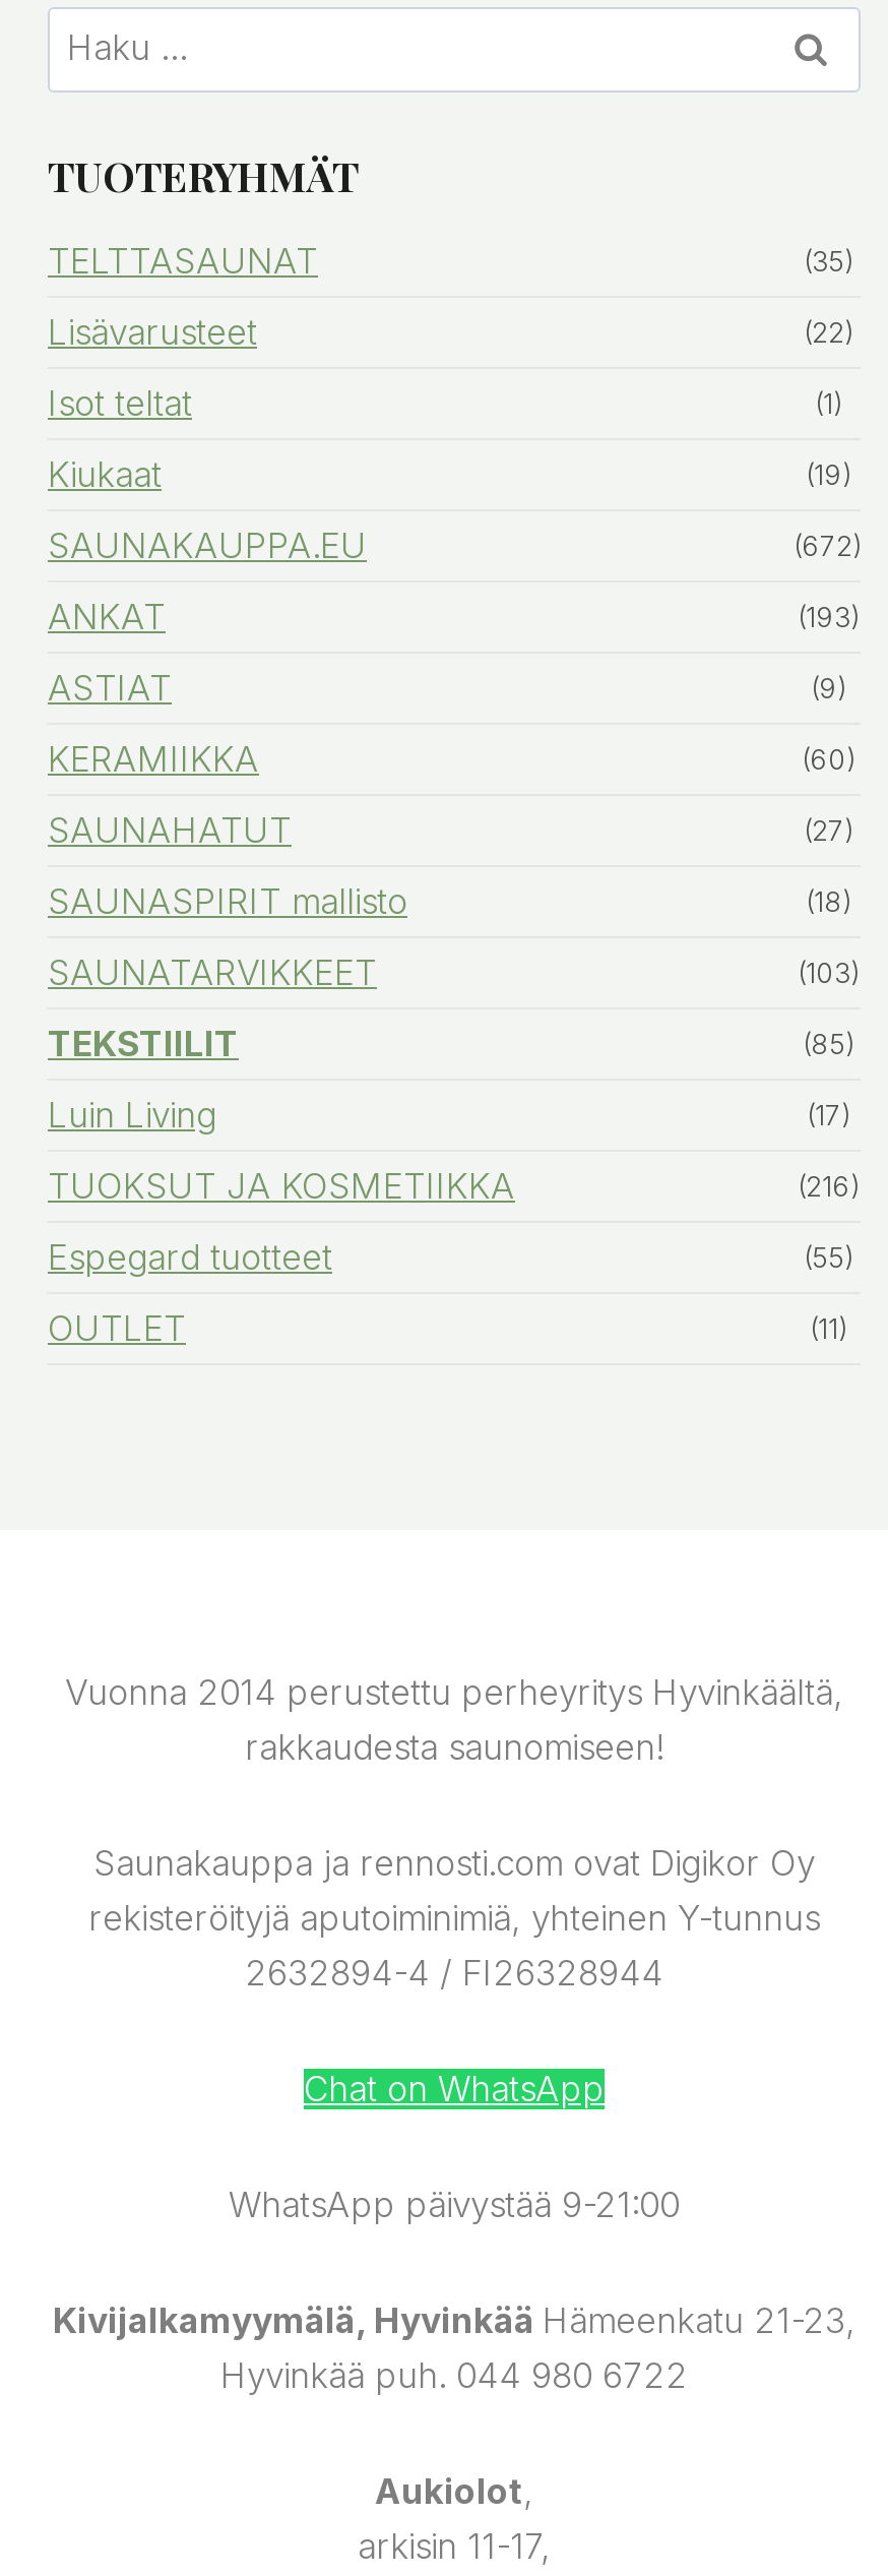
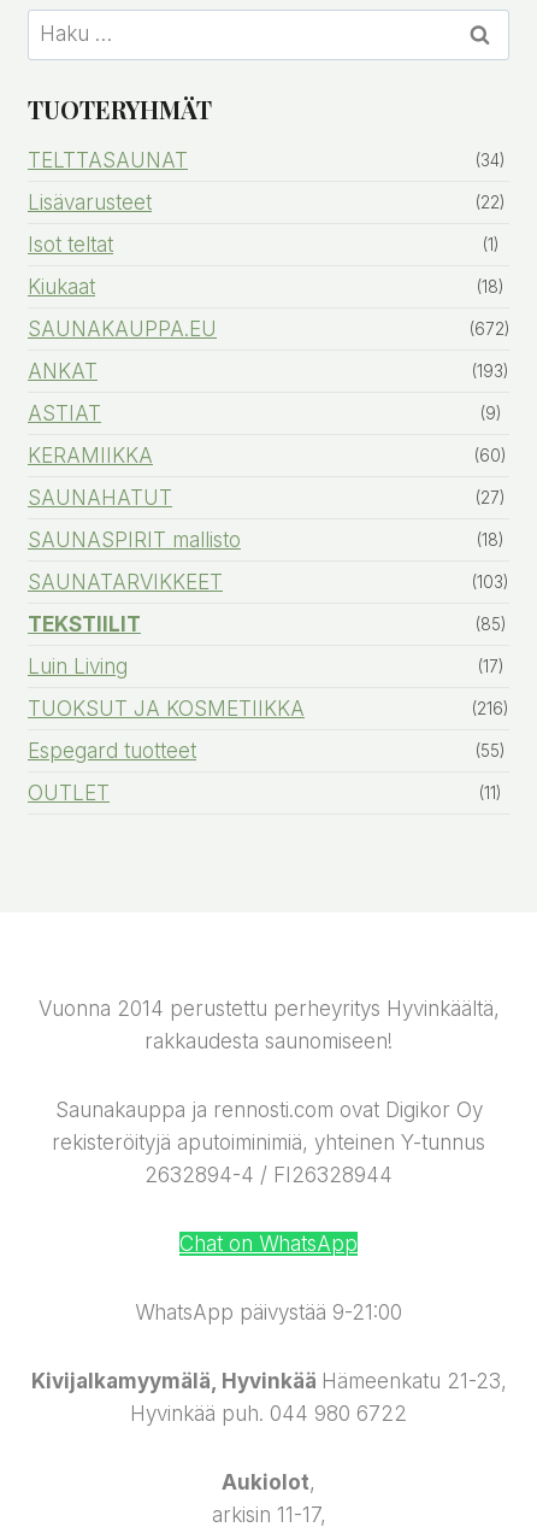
[804,244,852,277] (35) -> [476,150,504,169] (34)
[806,458,850,490] (19) -> [477,277,503,296] (18)

